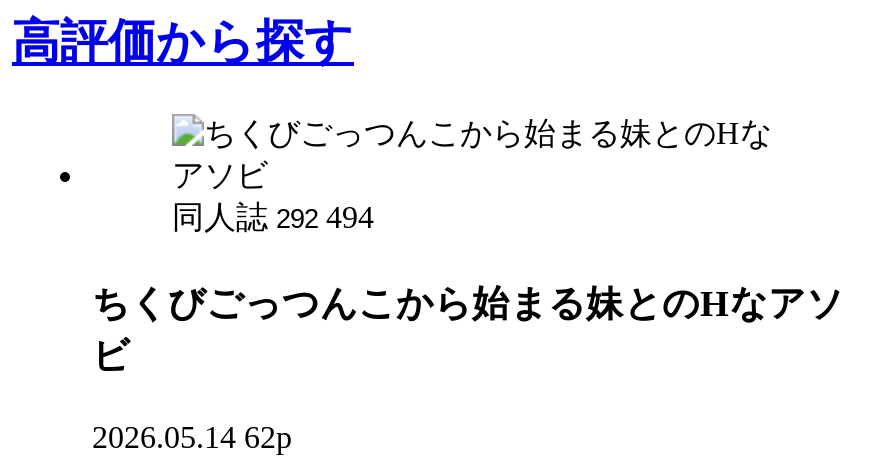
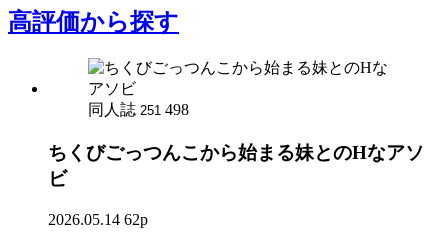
[172,200,374,234] 同人誌 292 494 -> [88,101,189,118] 同人誌 251 498

